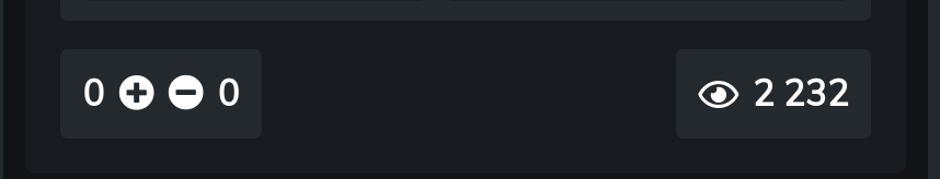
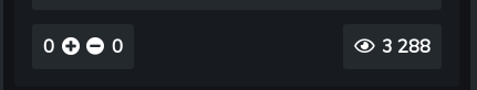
[752,71,849,115] 2 232 -> [382,35,430,57] 3 288

